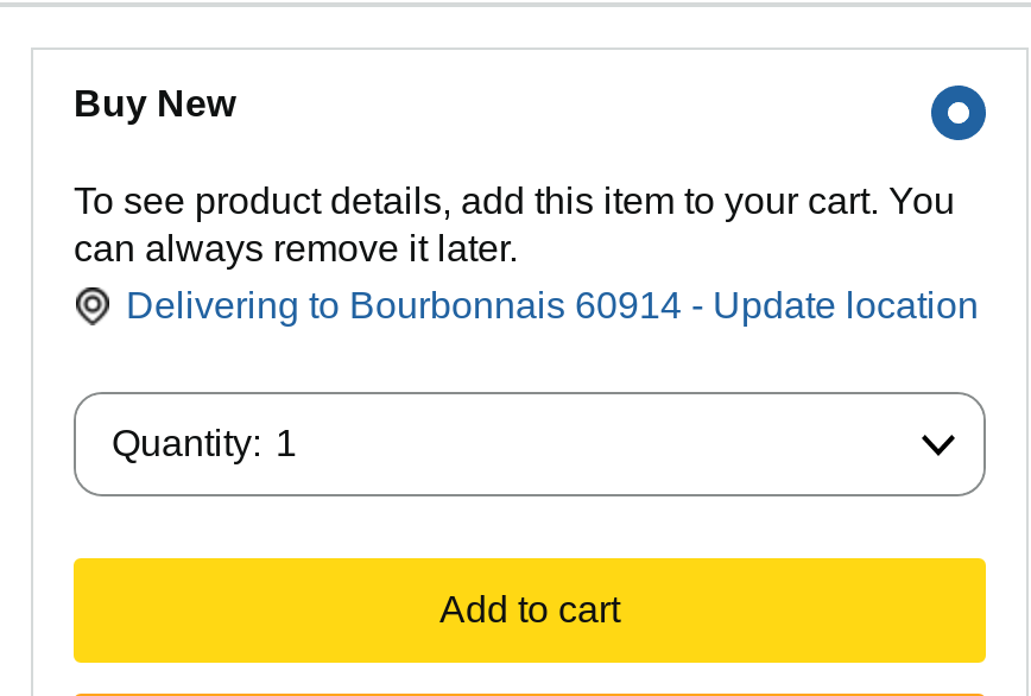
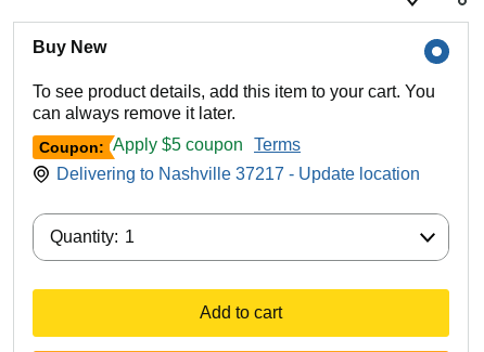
[126,285,979,325] Delivering to Bourbonnais 60914 - Update location -> [39,136,420,183] Coupon: Apply $5 coupon Terms | Delivering to Nashville 37217 - Update location

